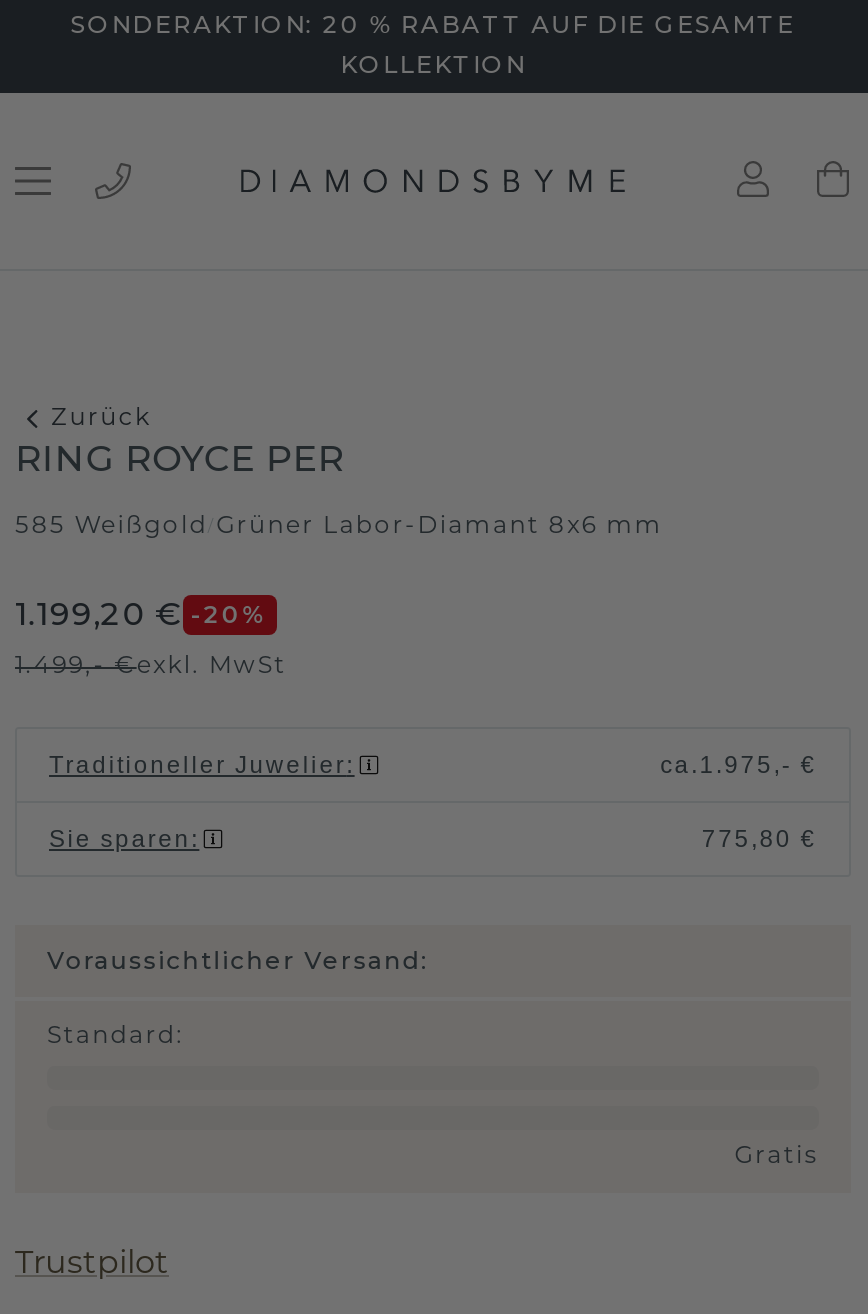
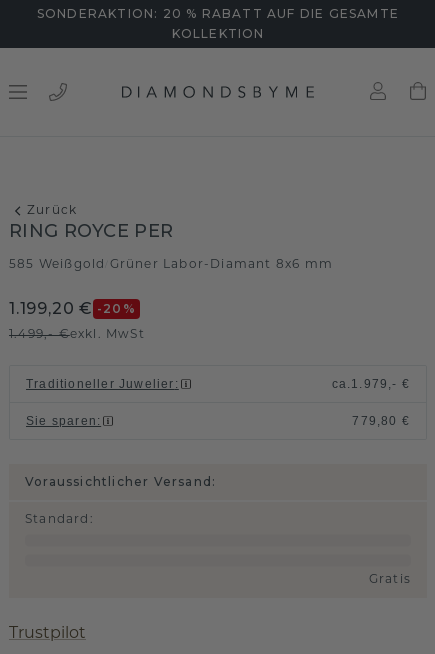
[660,751,817,779] ca. 1.975,- € -> [332,377,410,391] ca. 1.979,- €
[702,825,817,853] 775,80 € -> [352,414,410,428] 779,80 €

